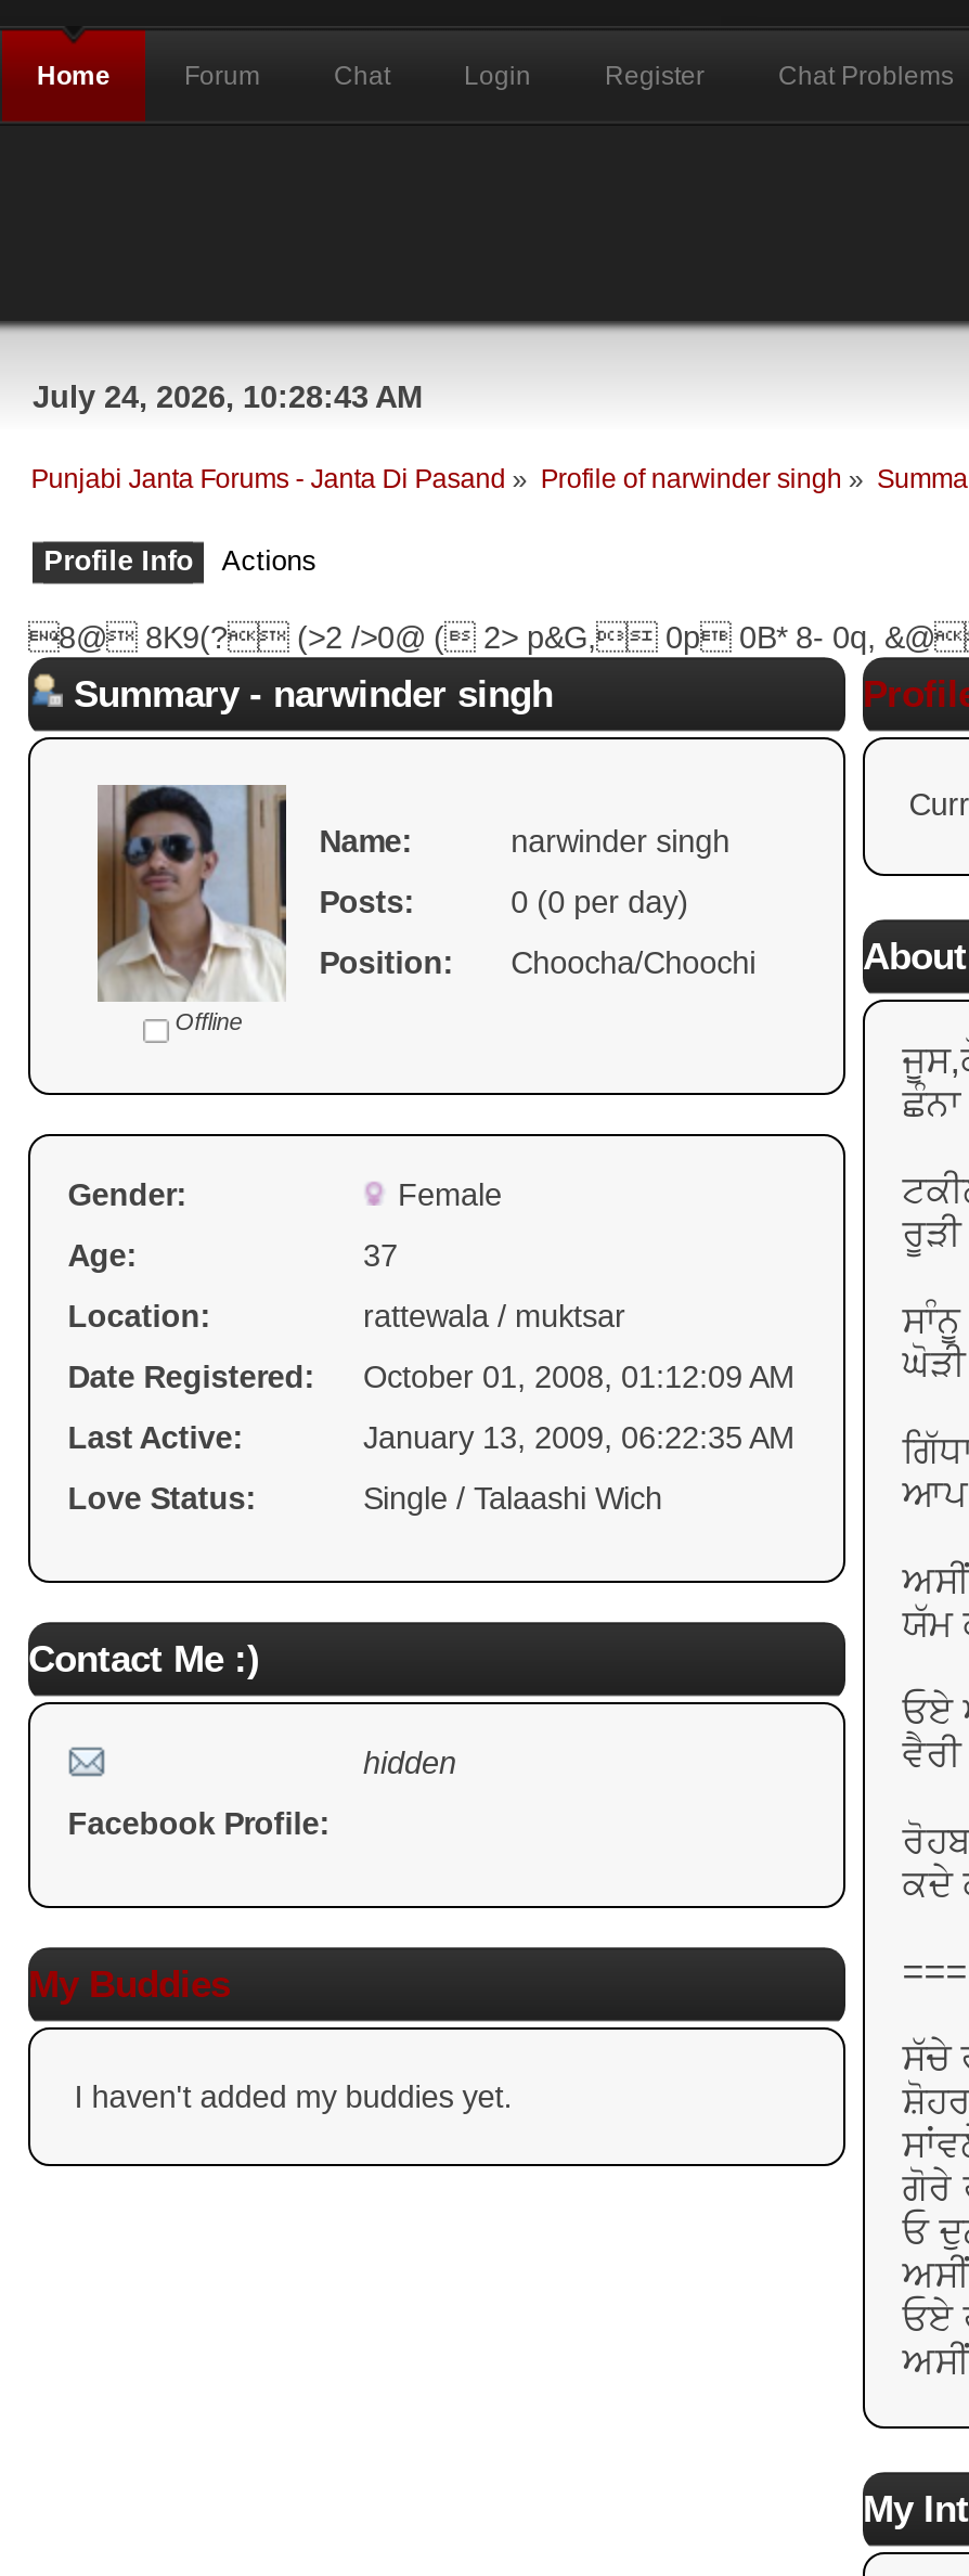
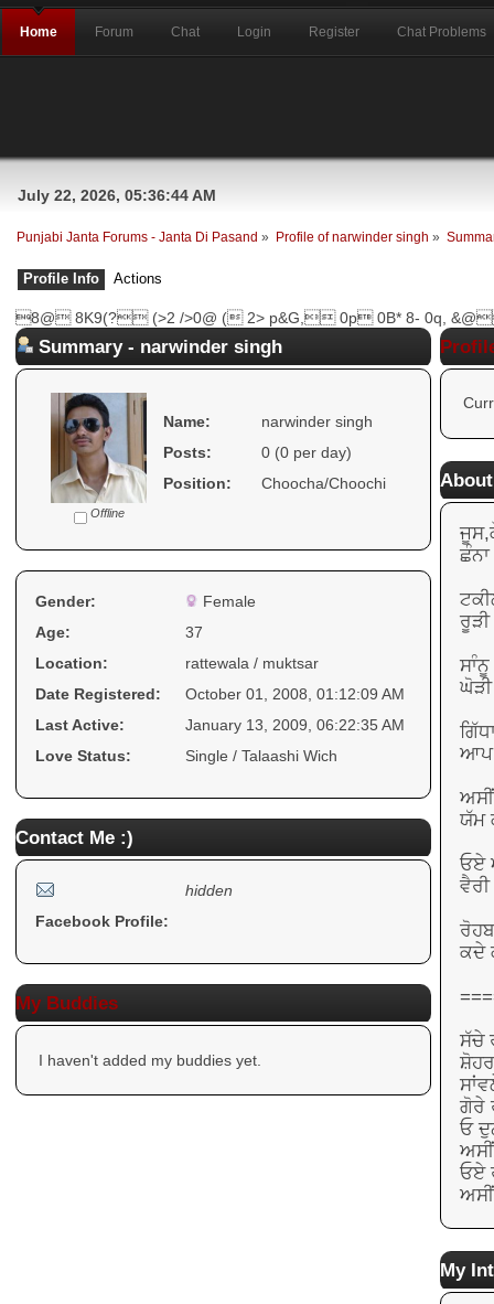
[33,379,423,414] July 24, 2026, 10:28:43 AM -> [18,186,216,204] July 22, 2026, 05:36:44 AM

